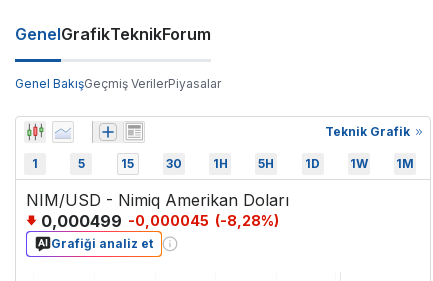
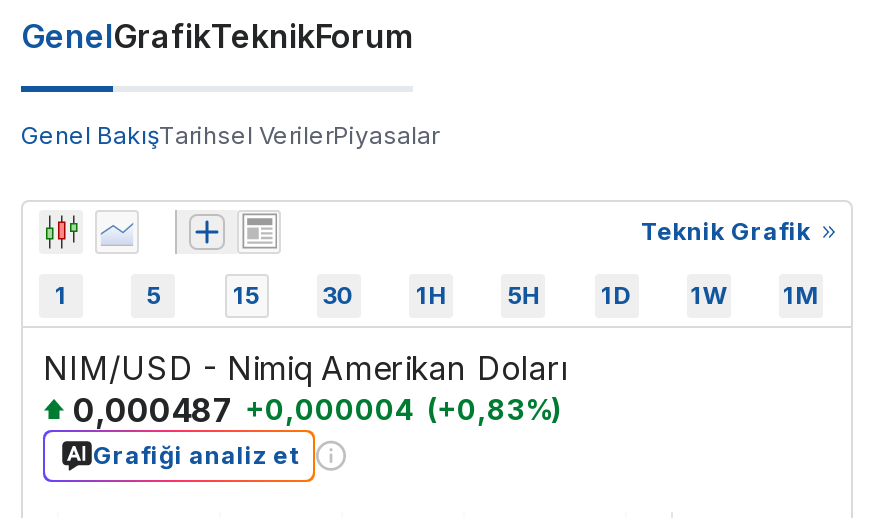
[15,76,221,91] Genel BakışGeçmiş VerilerPiyasalar -> [21,120,439,150] Genel BakışTarihsel VerilerPiyasalar
[41,211,279,231] 0,000499 -0,000045 (-8,28%) -> [73,390,561,430] 0,000487 +0,000004 (+0,83%)

